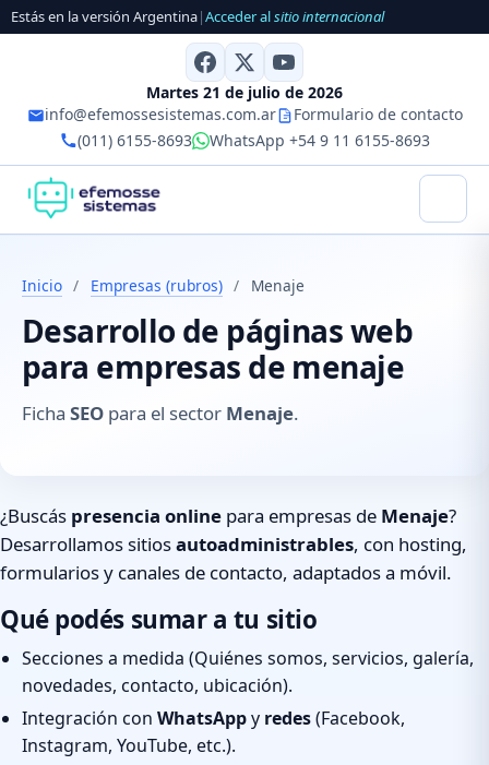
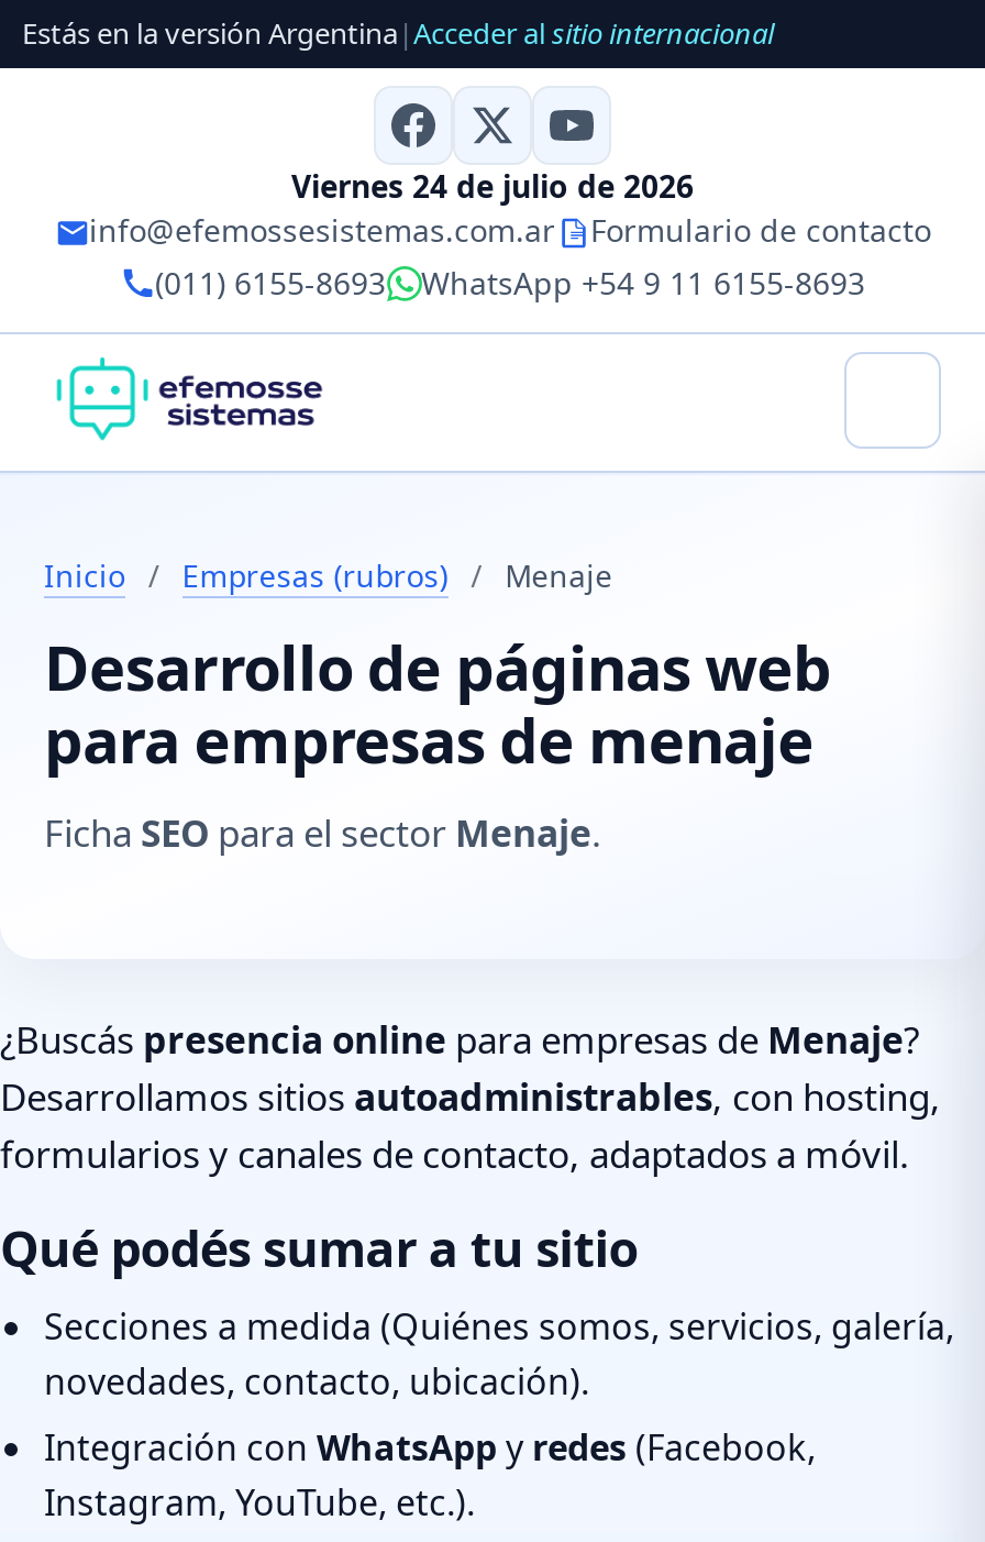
[146,82,343,102] Martes 21 de julio de 2026 -> [291,165,694,206] Viernes 24 de julio de 2026

